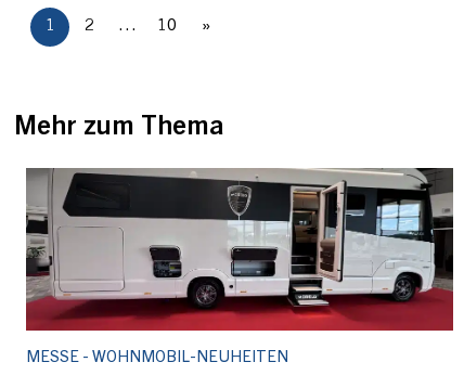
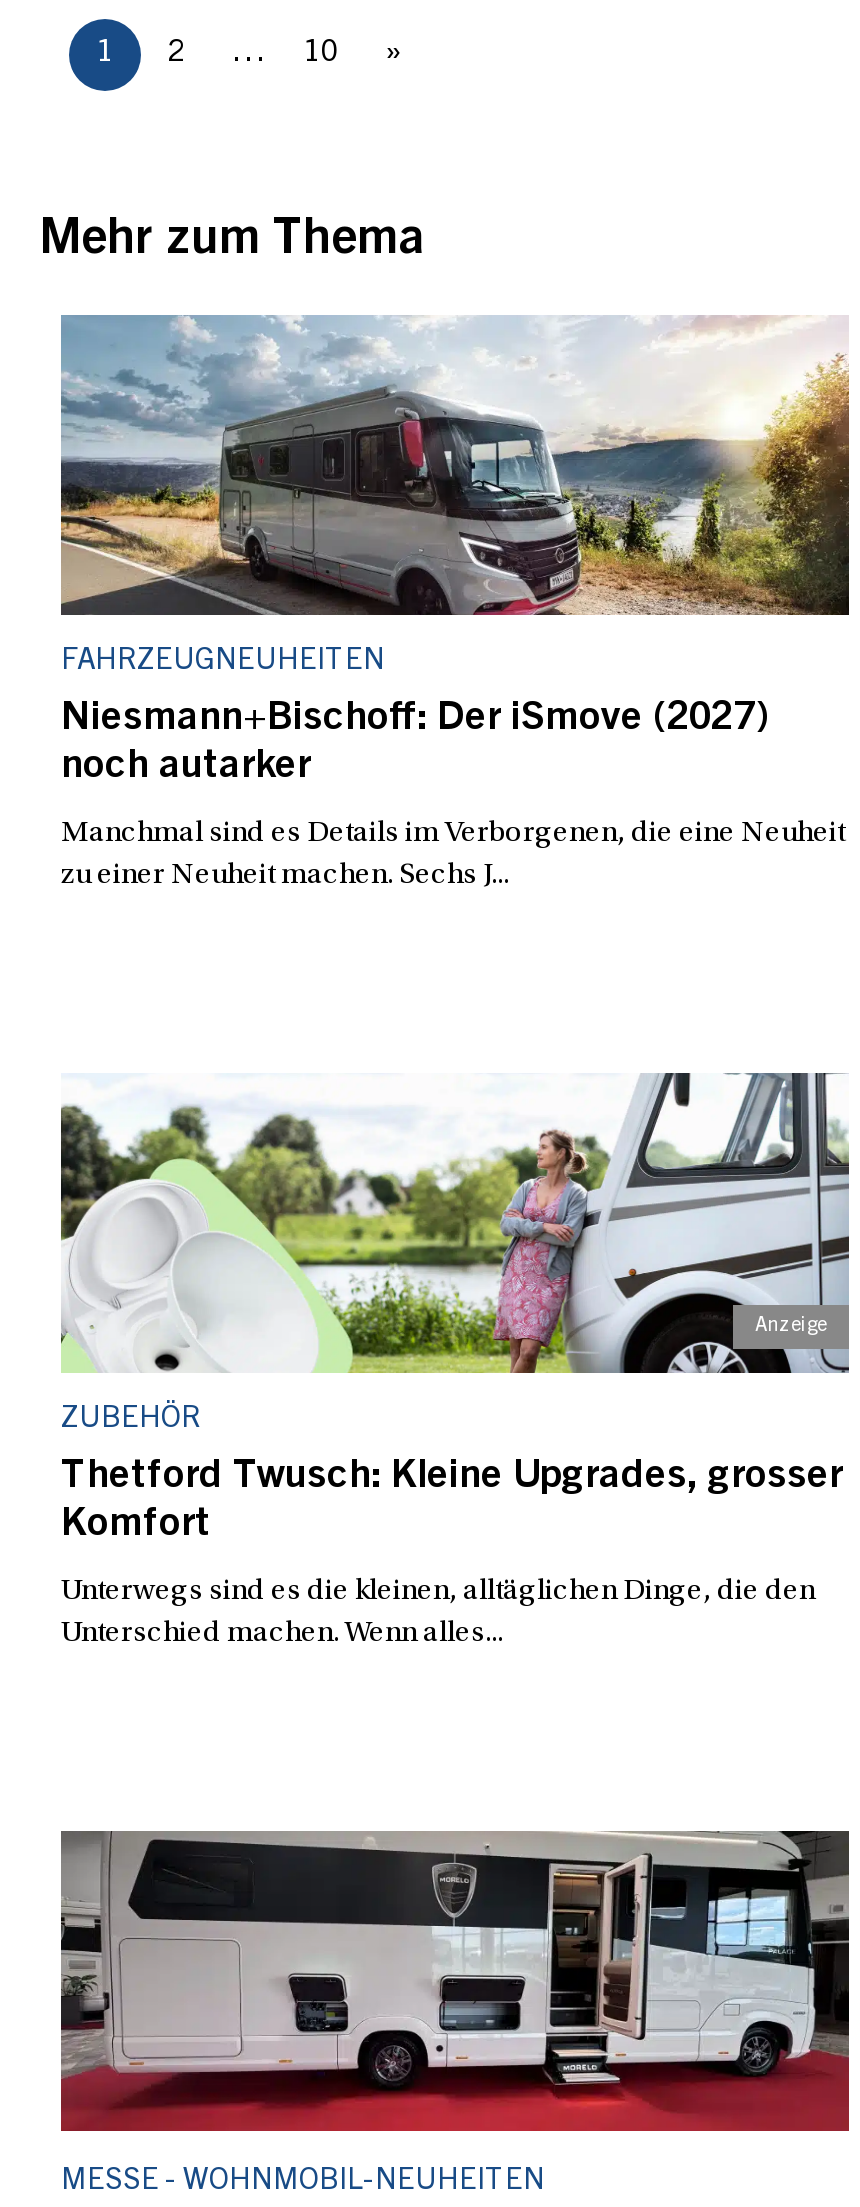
none -> [59,1071,851,1648] [image] | ZUBEHÖR | Thetford Twusch: Kleine Upgrades, grosser | Komfort | Unterwegs sind es die kleinen, alltäglichen Dinge, die den | Unterschied machen. Wenn alles...
none -> [61,315,851,891] [image] | FAHRZEUGNEUHEITEN | Niesmann+Bischoff: Der iSmove (2027) | noch autarker | Manchmal sind es Details im Verborgenen, die eine Neuheit | zu einer Neuheit machen. Sechs J...

